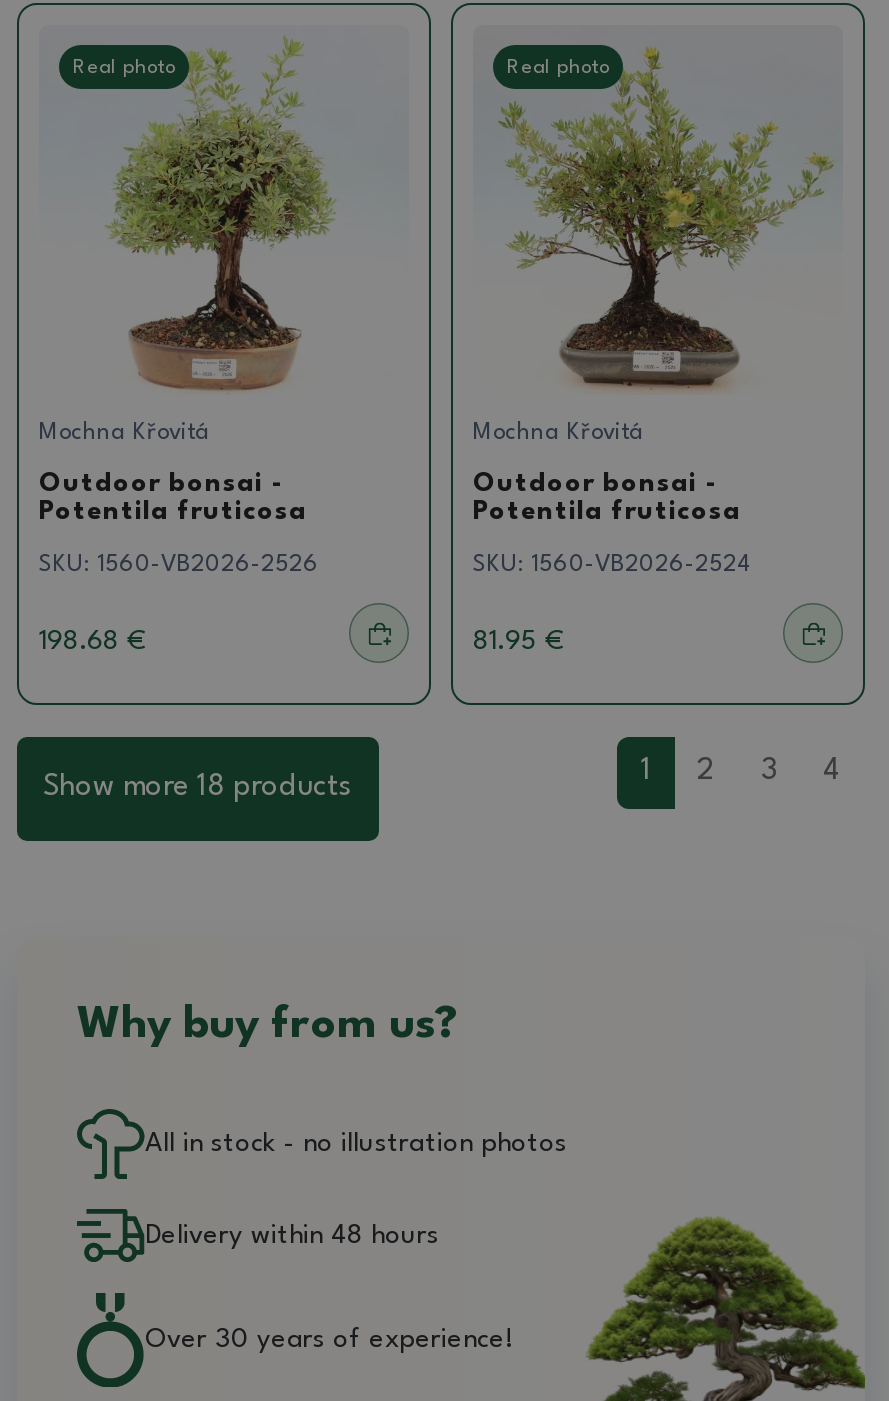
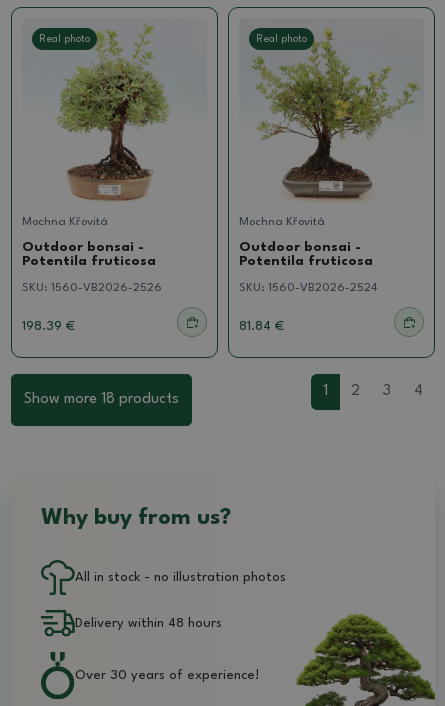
[39,630,145,656] 198.68 € -> [22,320,75,333] 198.39 €
[473,630,563,656] 81.95 € -> [239,320,284,333] 81.84 €

